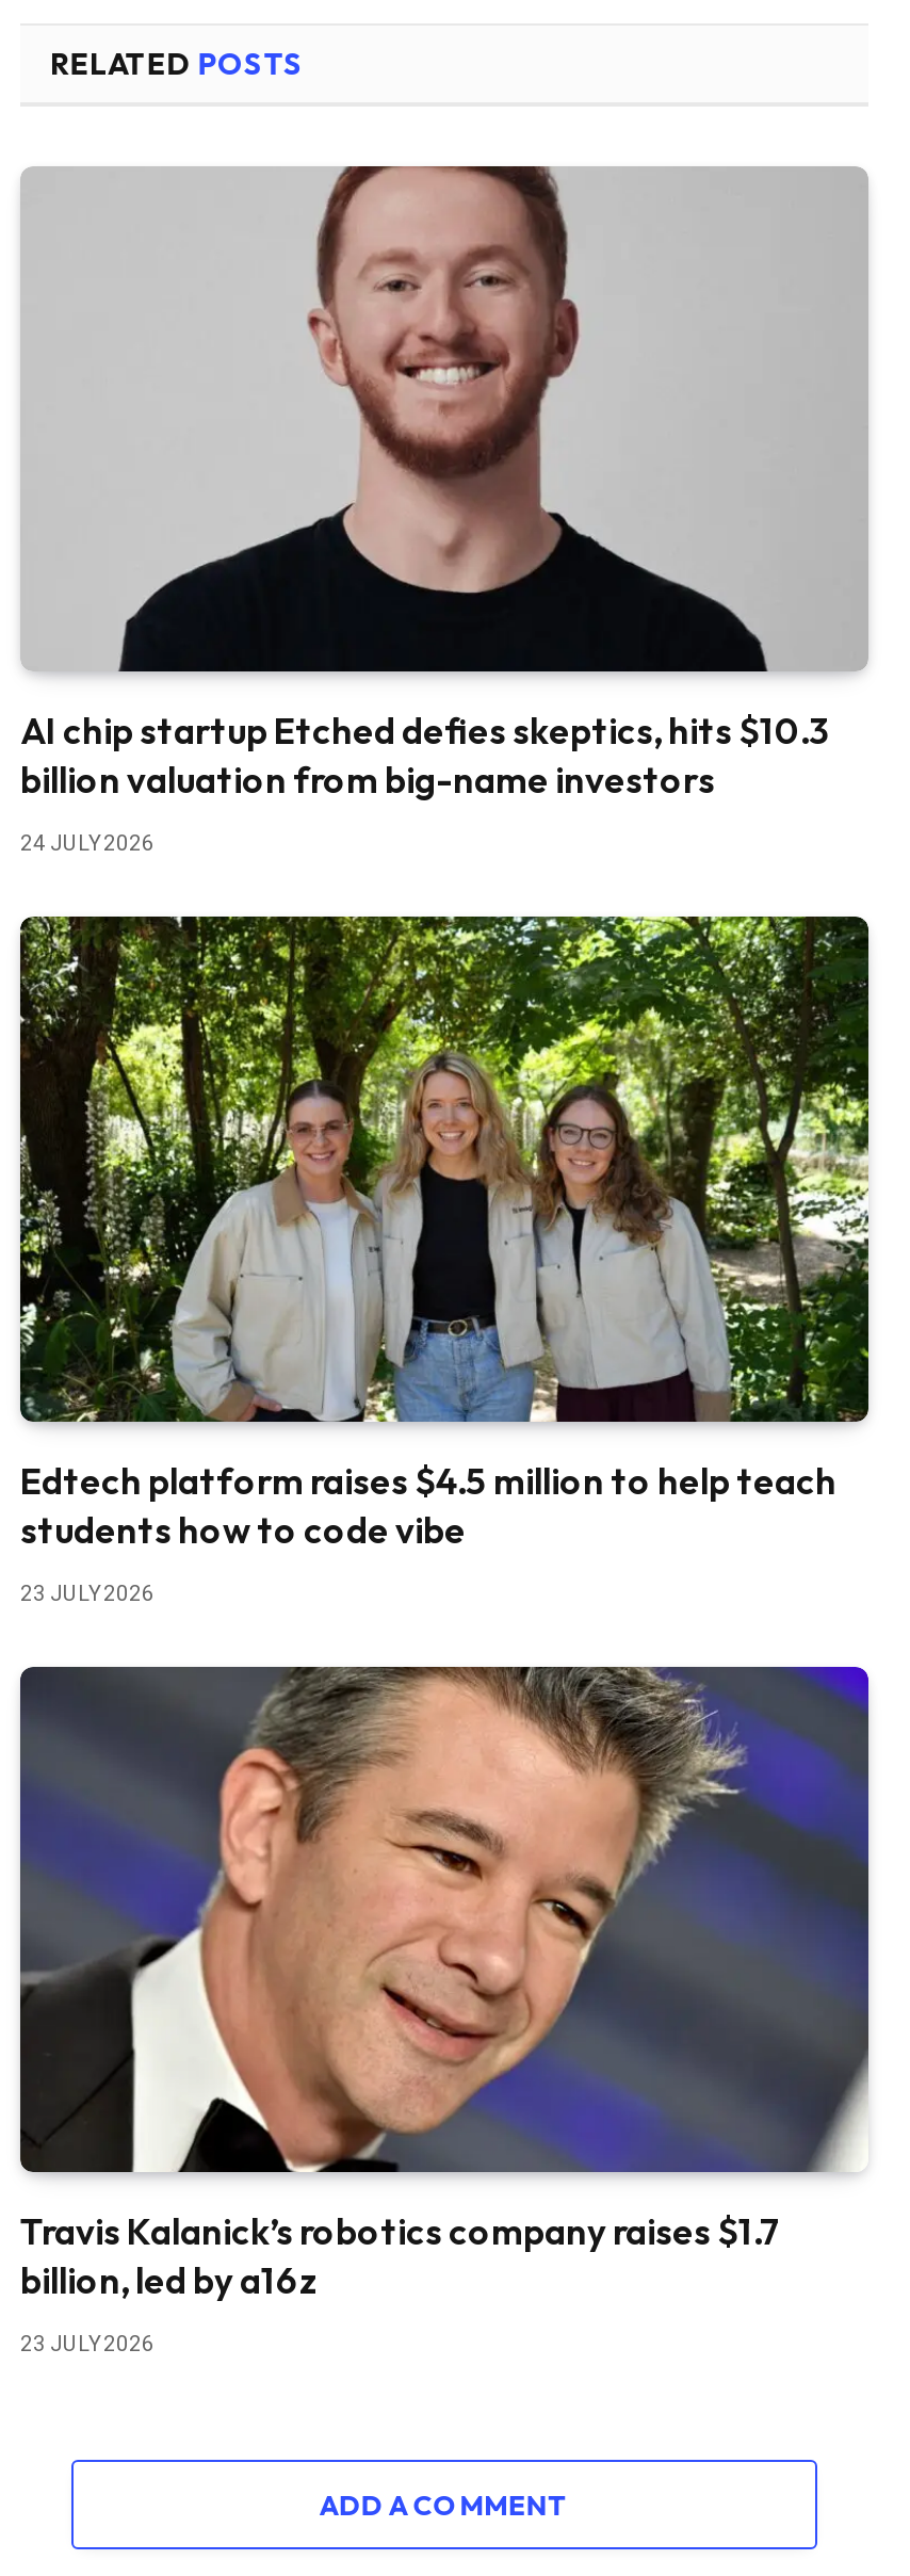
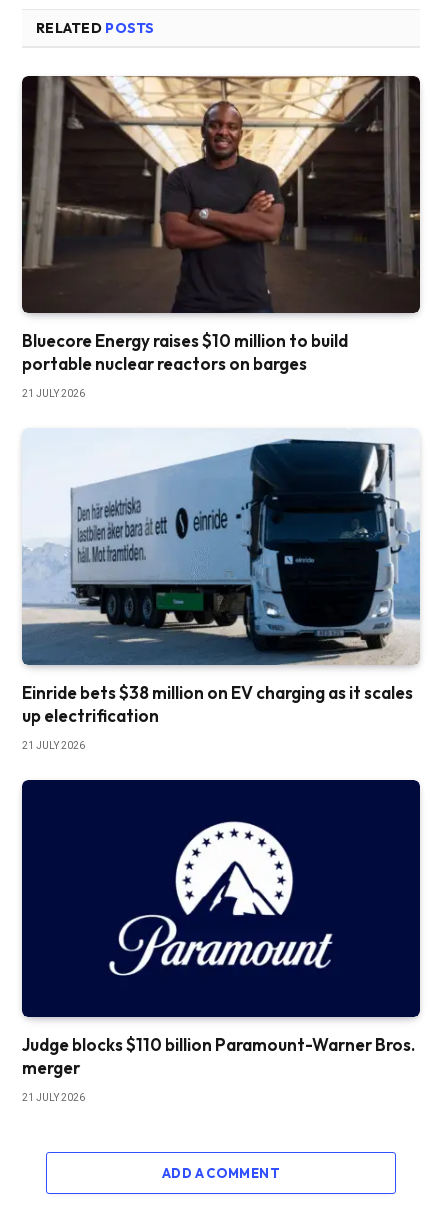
[20,164,868,801] [image] | AI chip startup Etched defies skeptics, hits $10.3 | billion valuation from big-name investors -> [21,75,421,374] [image] | Bluecore Energy raises $10 million to build | portable nuclear reactors on barges
[20,831,155,854] 24 JULY 2026 -> [22,388,85,399] 21 JULY 2026
[18,914,871,1551] [image] | Edtech platform raises $4.5 million to help teach | students how to code vibe -> [21,428,421,726] [image] | Einride bets $38 million on EV charging as it scales | up electrification
[20,1581,155,1604] 23 JULY 2026 -> [22,740,85,751] 21 JULY 2026
[18,1665,871,2301] [image] | Travis Kalanick’s robotics company raises $1.7 | billion, led by a16z -> [21,779,421,1077] [image] | Judge blocks $110 billion Paramount-Warner Bros. | merger
[20,2331,155,2354] 23 JULY 2026 -> [22,1091,85,1102] 21 JULY 2026

